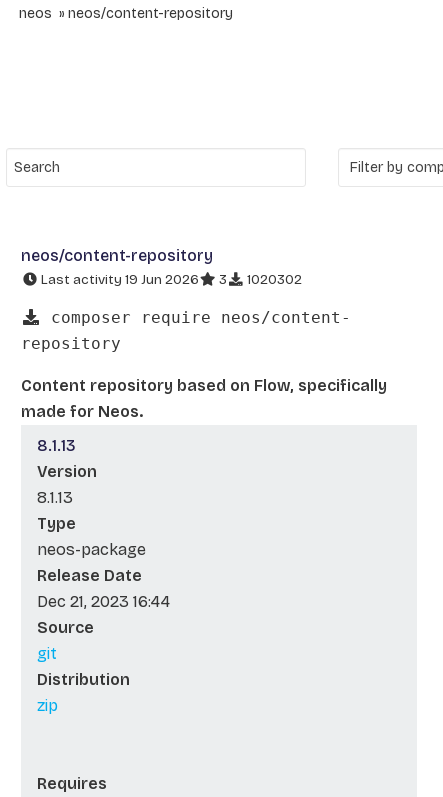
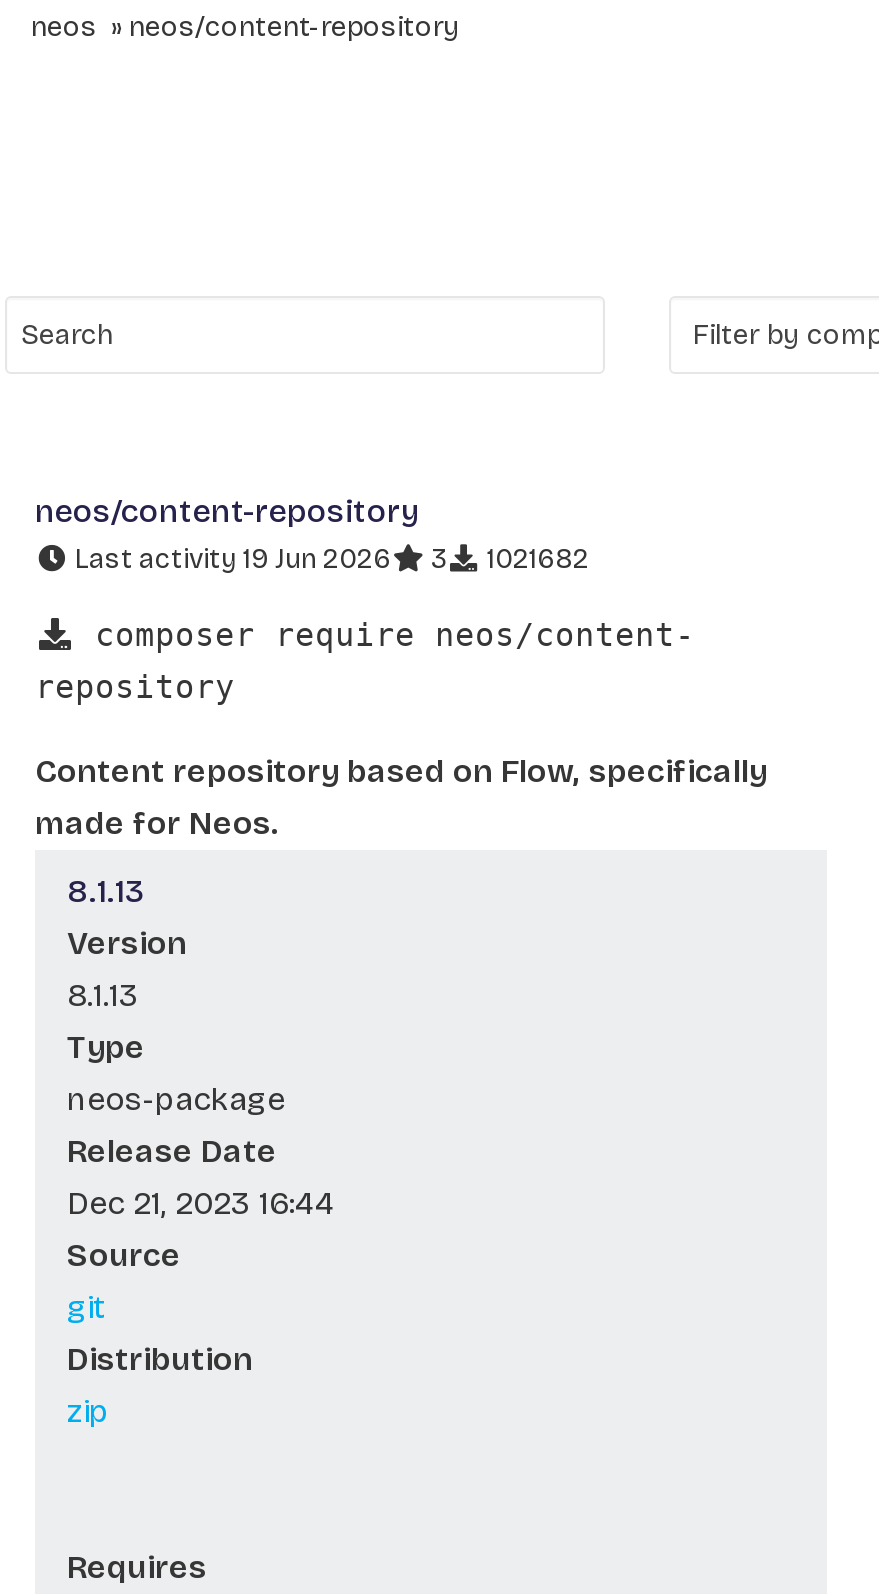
[38,271,302,288] Last activity 19 Jun 2026 3 1020302 -> [69,542,589,576] Last activity 19 Jun 2026 3 1021682

